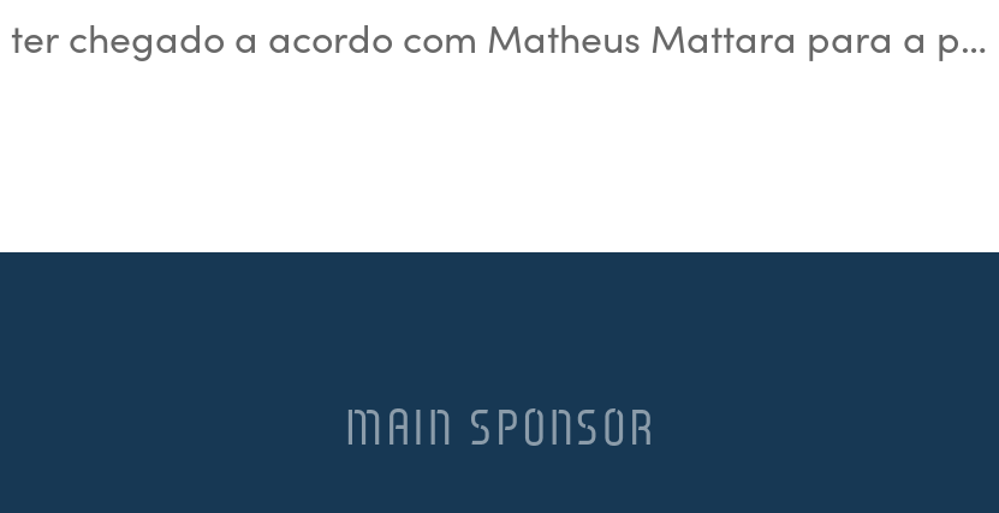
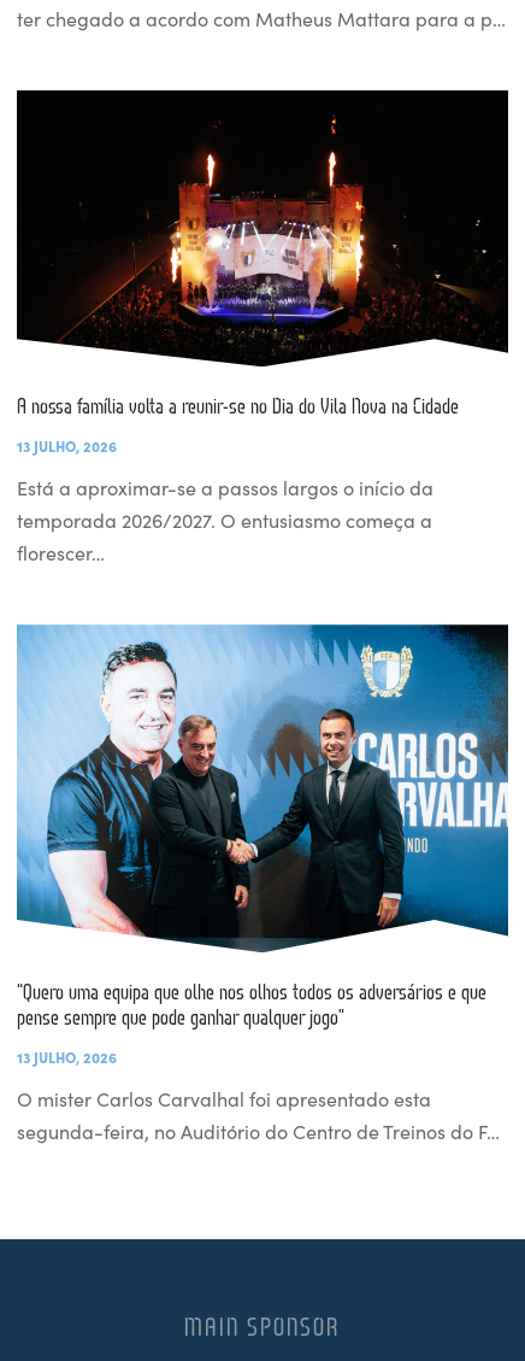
none -> [16,89,509,566] [image] | A nossa família volta a reunir-se no Dia do Vila Nova na Cidade | 13 JULHO, 2026 | Está a aproximar-se a passos largos o início da | temporada 2026/2027. O entusiasmo começa a | florescer…
none -> [16,623,509,1144] [image] | “Quero uma equipa que olhe nos olhos todos os adversários e que | pense sempre que pode ganhar qualquer jogo” | 13 JULHO, 2026 | O mister Carlos Carvalhal foi apresentado esta | segunda-feira, no Auditório do Centro de Treinos do F…

